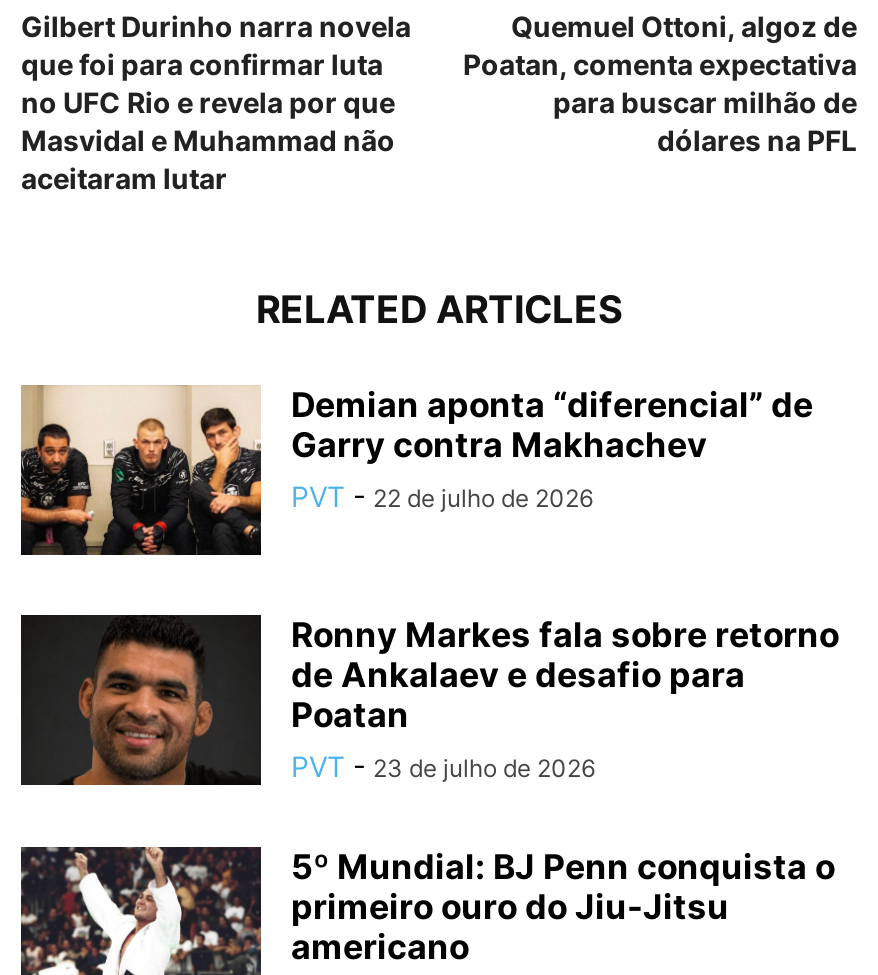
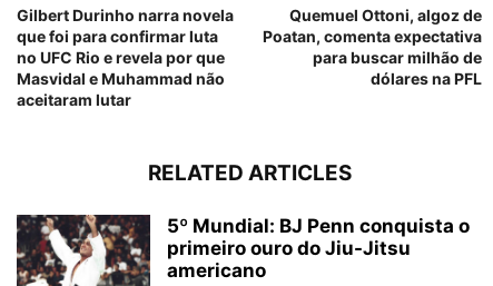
[19,383,813,557] [image] | Demian aponta “diferencial” de | Garry contra Makhachev | PVT - 22 de julho de 2026 -> none
[21,613,839,787] [image] | Ronny Markes fala sobre retorno | de Ankalaev e desafio para | Poatan | PVT - 23 de julho de 2026 -> none

